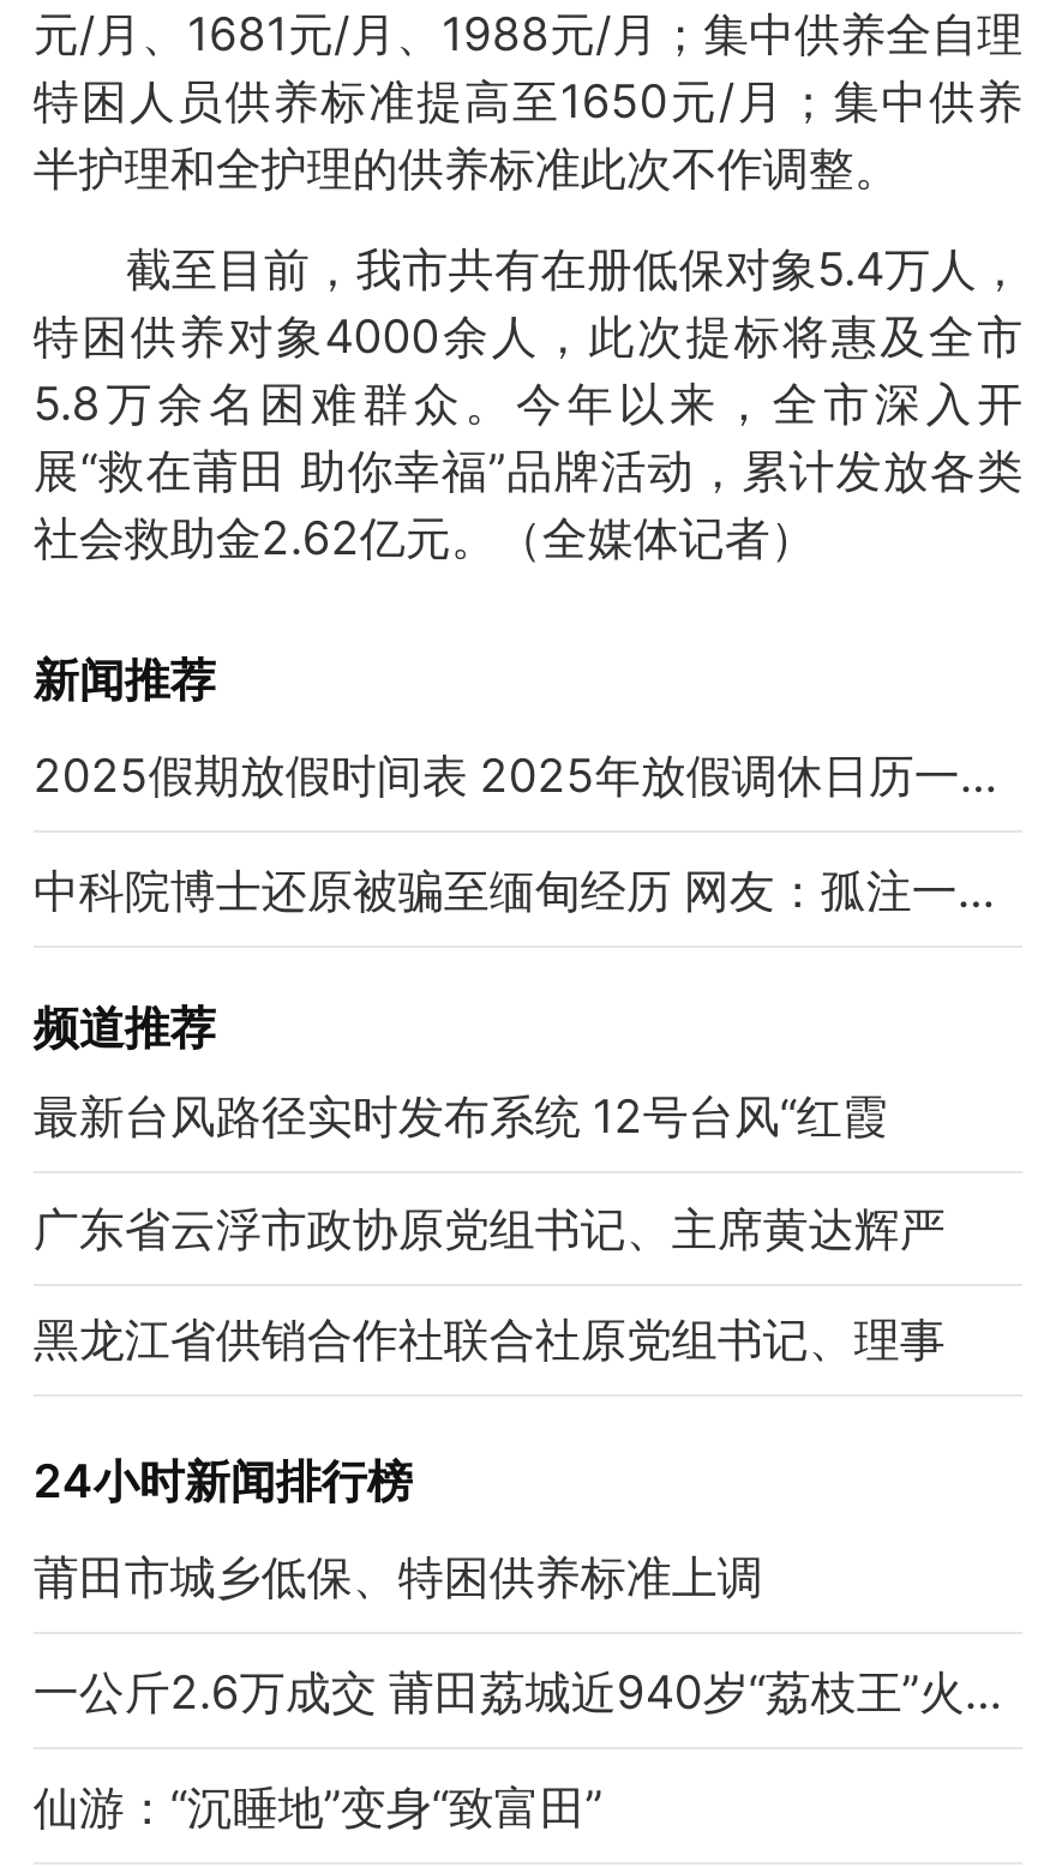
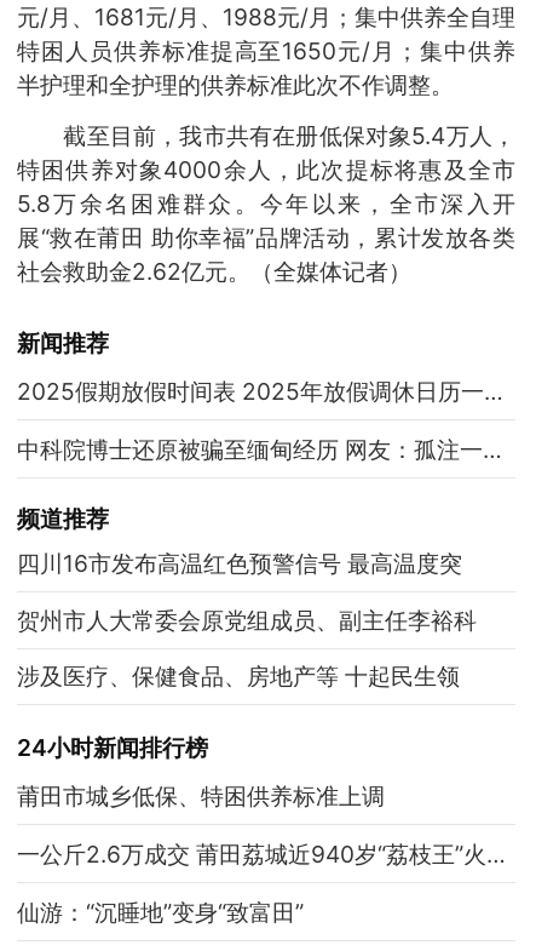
[33,1086,888,1144] 最新台风路径实时发布系统 12号台风“红霞 -> [17,548,462,577] 四川16市发布高温红色预警信号 最高温度突
[33,1199,945,1256] 广东省云浮市政协原党组书记、主席黄达辉严 -> [17,605,477,634] 贺州市人大常委会原党组成员、副主任李裕科
[33,1311,945,1369] 黑龙江省供销合作社联合社原党组书记、理事 -> [17,662,460,691] 涉及医疗、保健食品、房地产等 十起民生领

